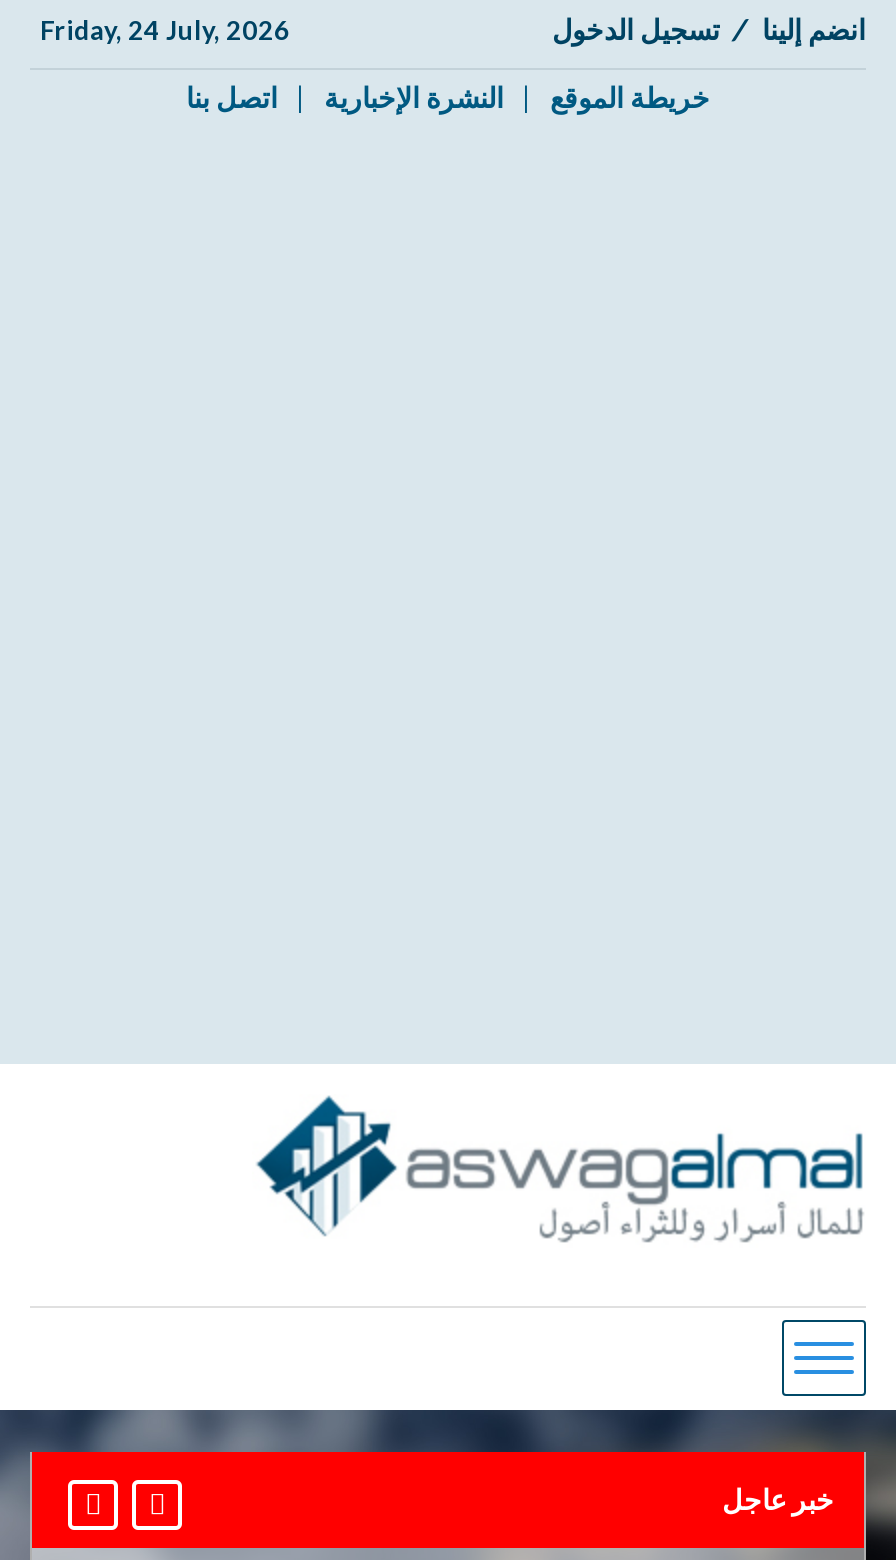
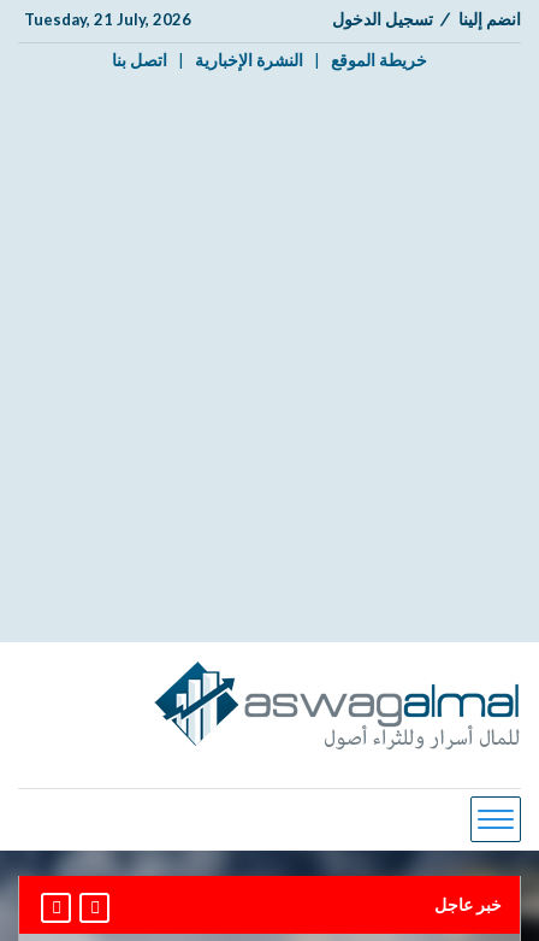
[40,14,290,46] Friday, 24 July, 2026 -> [24,10,191,29] Tuesday, 21 July, 2026

